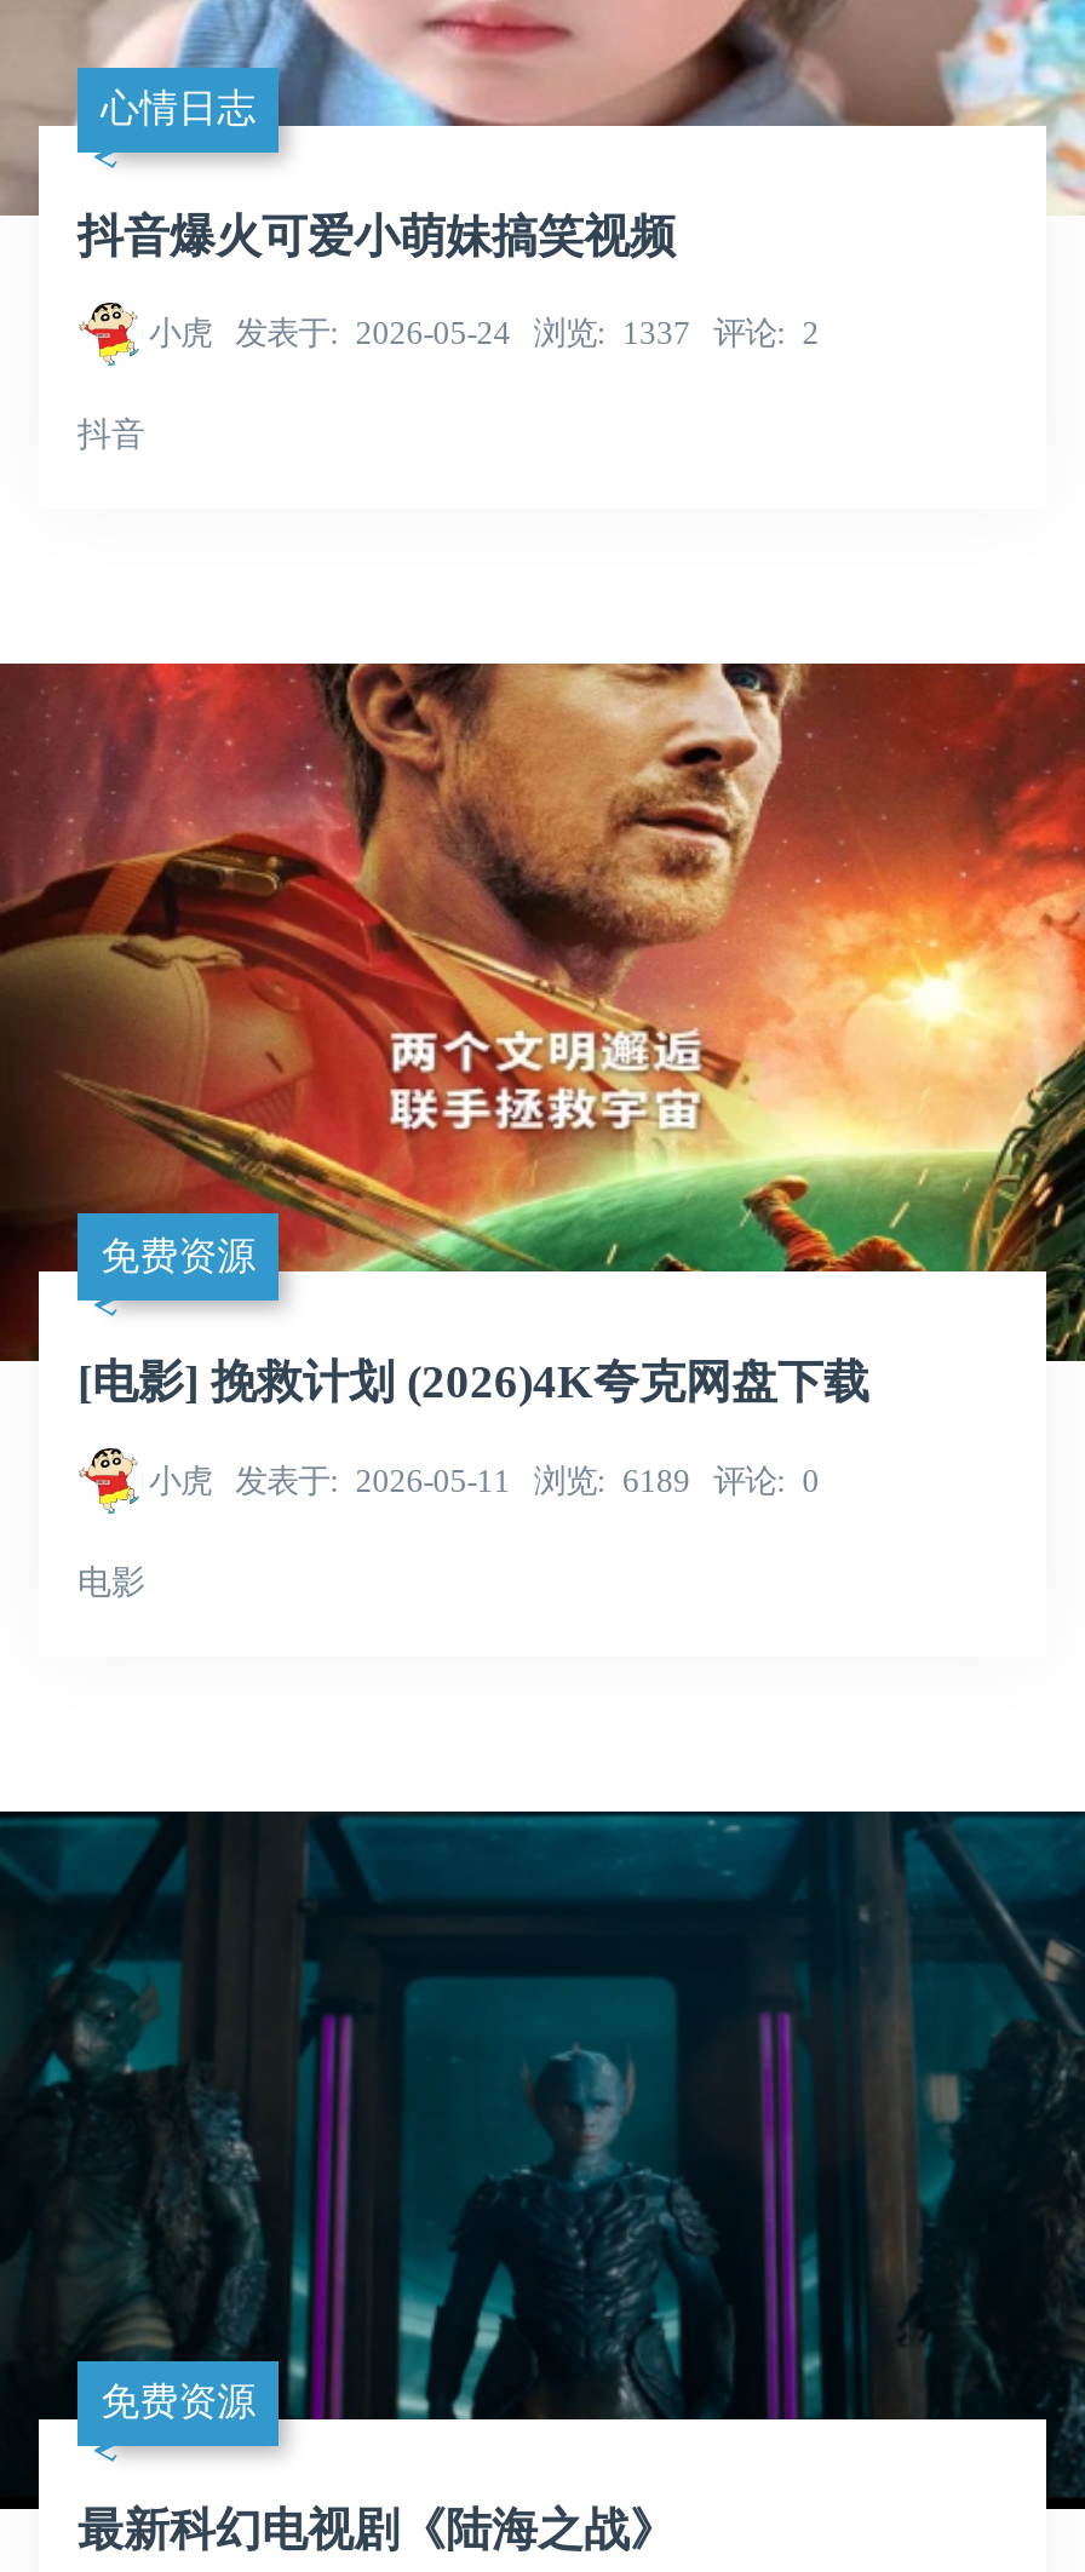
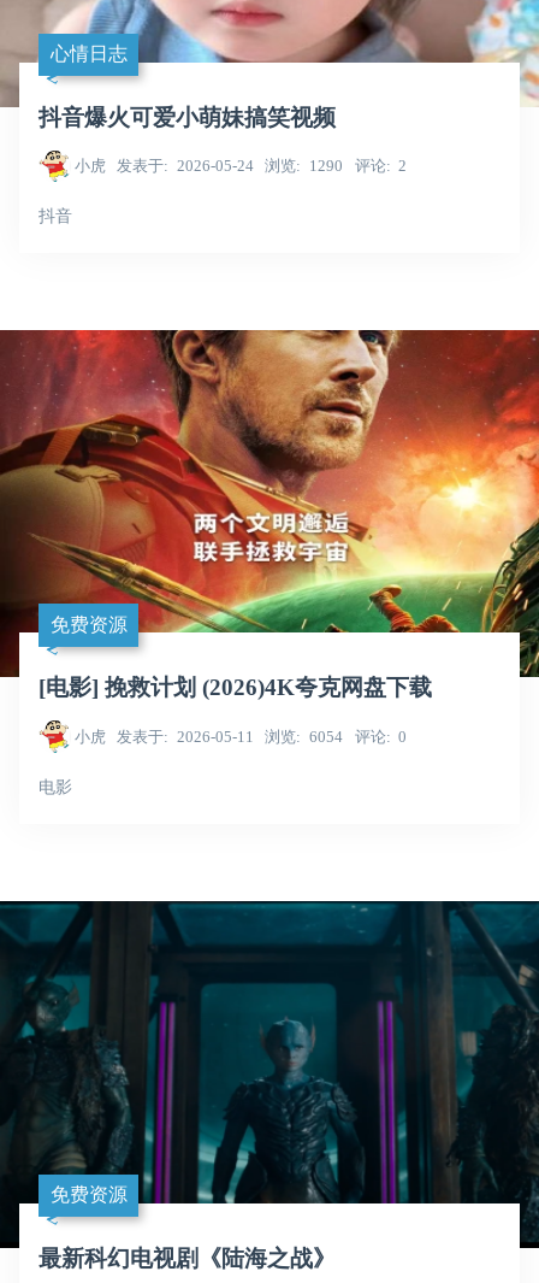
[149,315,819,351] 小虎 发表于 2026-05-24 浏览 1337 评论 2 -> [74,157,407,175] 小虎 发表于 2026-05-24 浏览 1290 评论 2
[149,1462,819,1498] 小虎 发表于 2026-05-11 浏览 6189 评论 0 -> [74,727,407,745] 小虎 发表于 2026-05-11 浏览 6054 评论 0

